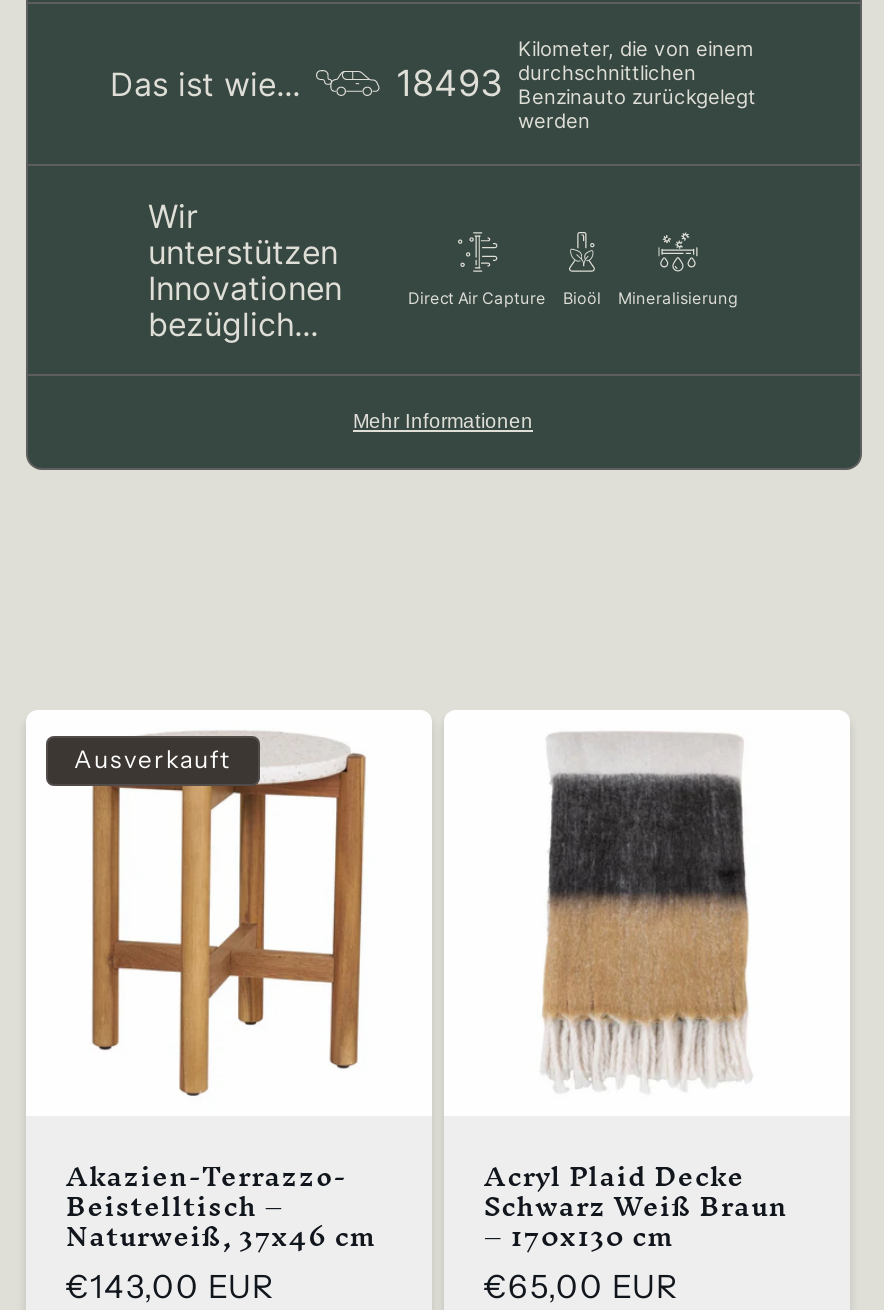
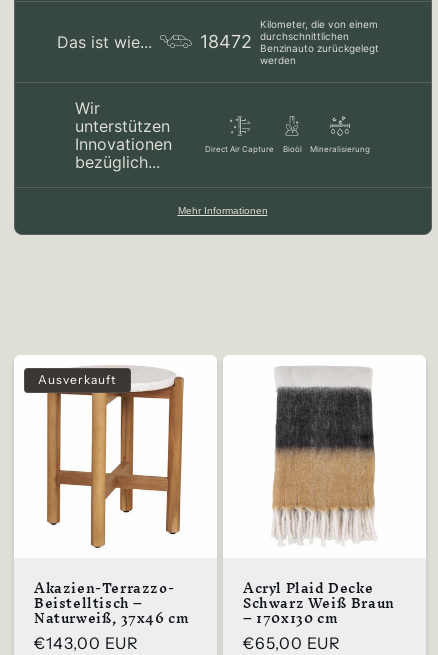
[396,59,756,107] 18493 durchschnittlichen Benzinauto zurückgelegt -> [199,30,378,54] 18472 durchschnittlichen Benzinauto zurückgelegt

